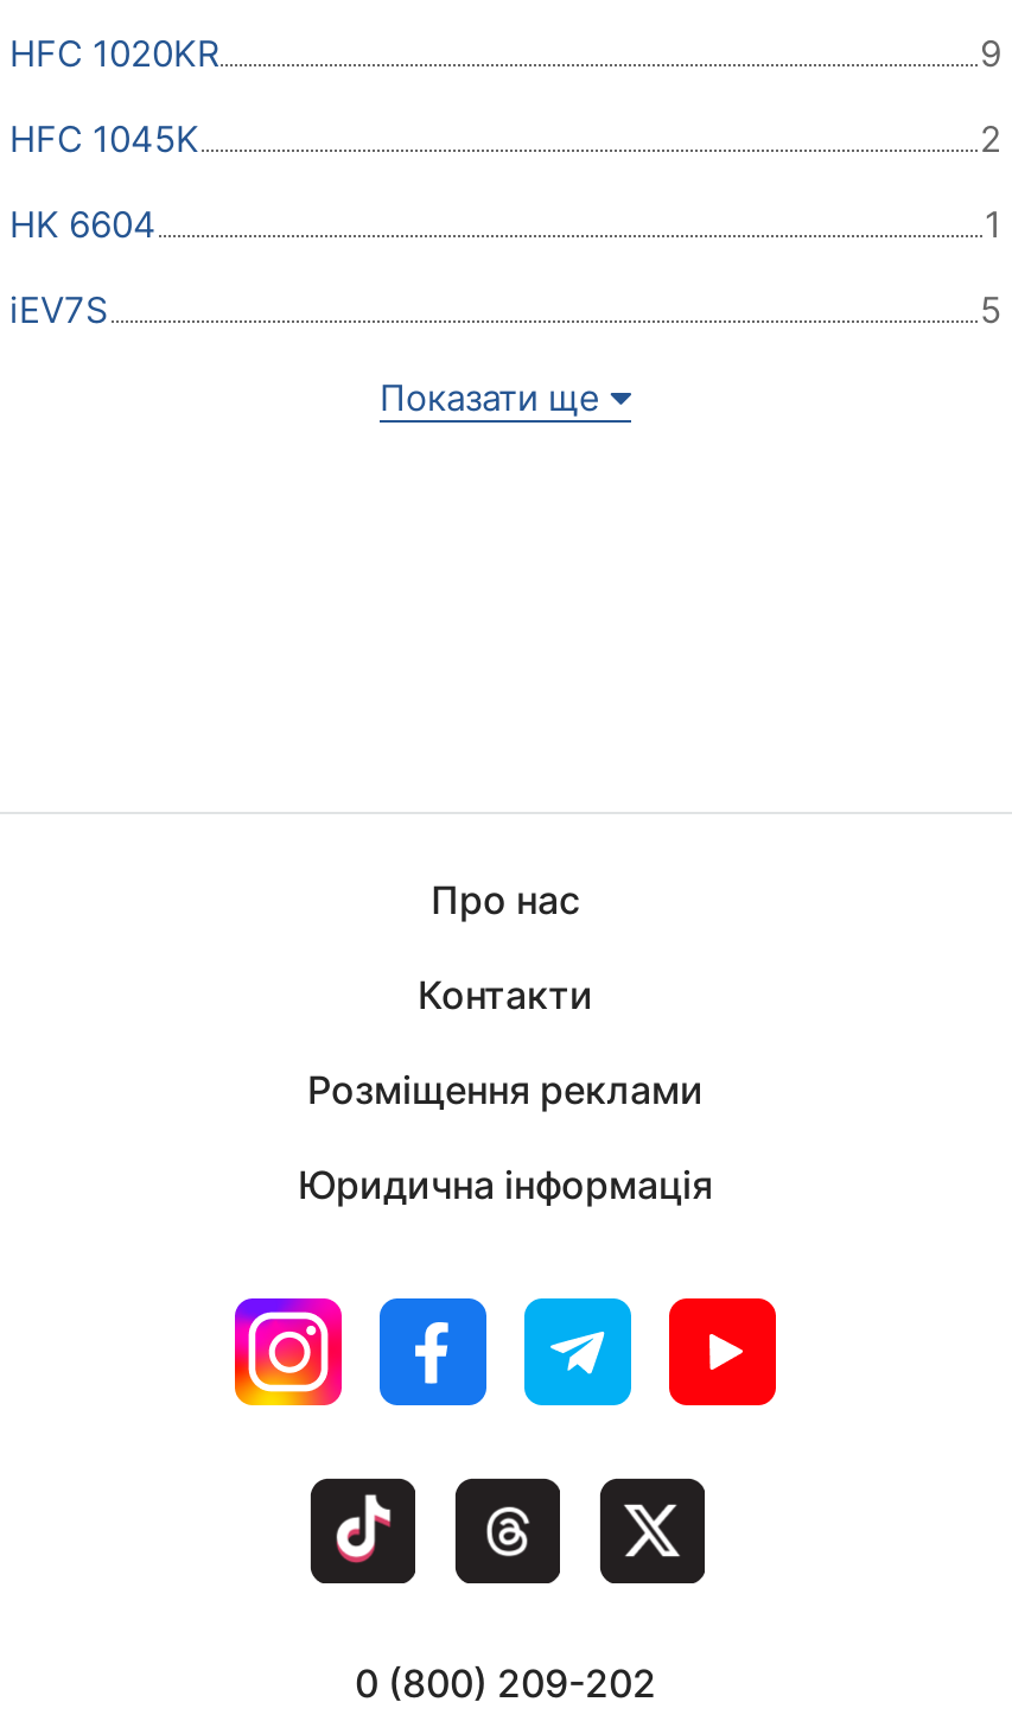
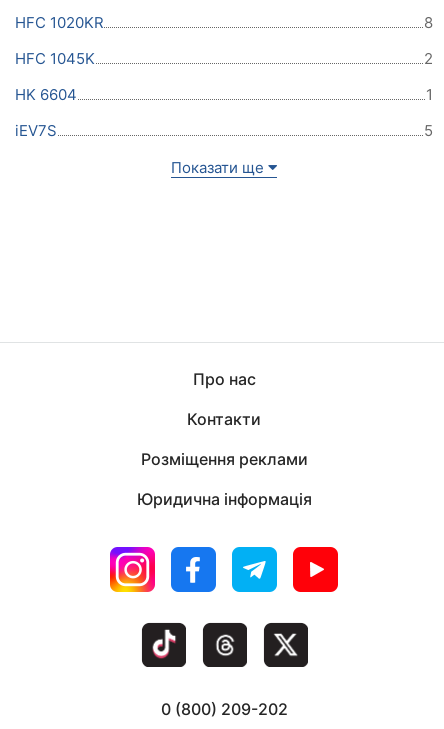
[980,31,1001,76] 9 -> [424,13,433,32] 8

